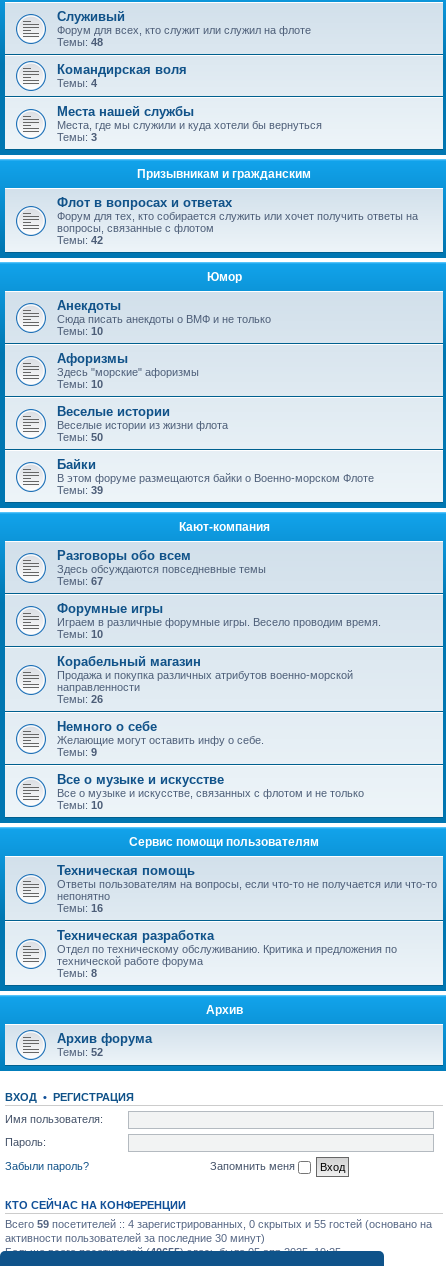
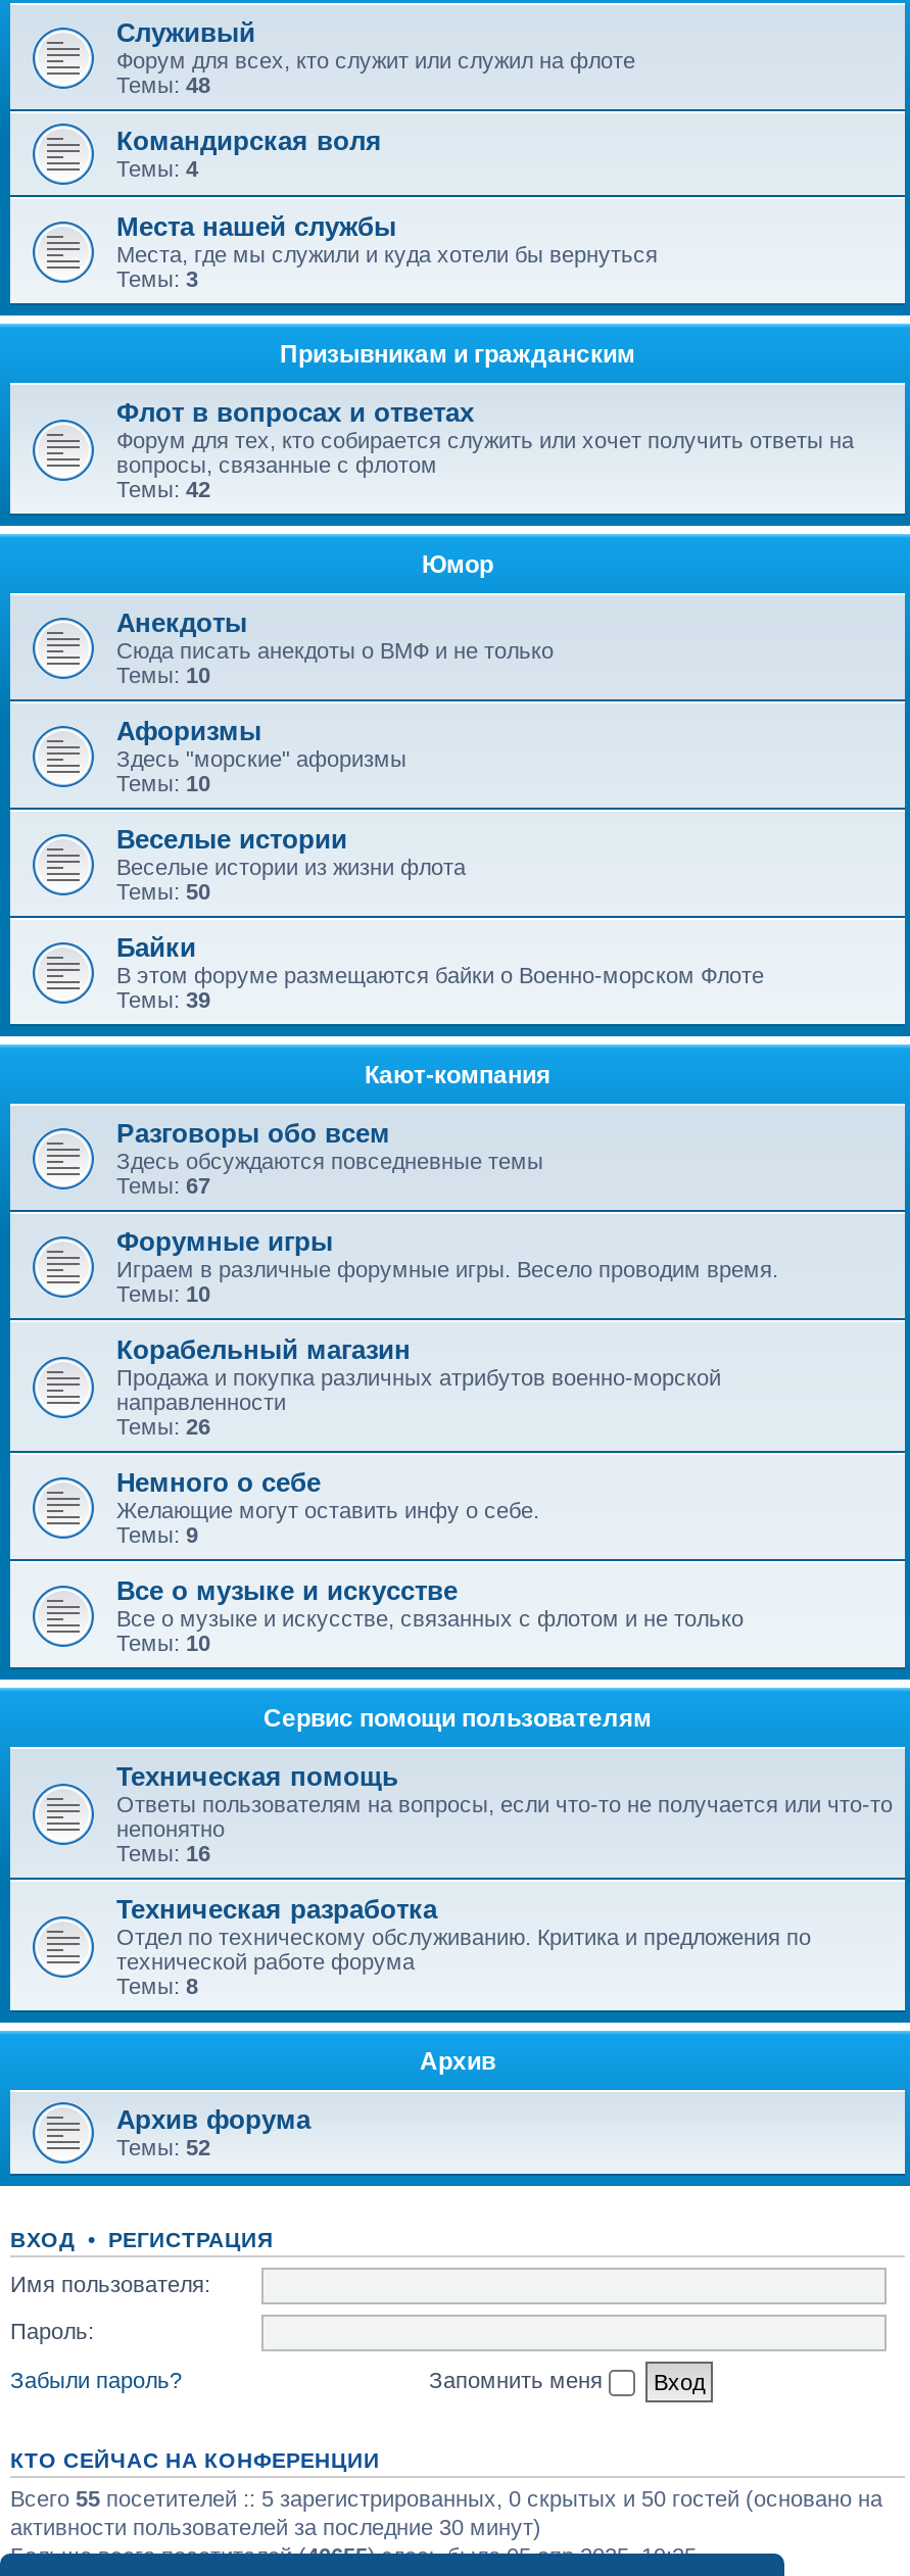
[5,1217,432,1229] Всего 59 посетителей :: 4 зарегистрированных, 0 скрытых и 55 гостей (основано на -> [10,2485,882,2510] Всего 55 посетителей :: 5 зарегистрированных, 0 скрытых и 50 гостей (основано на

